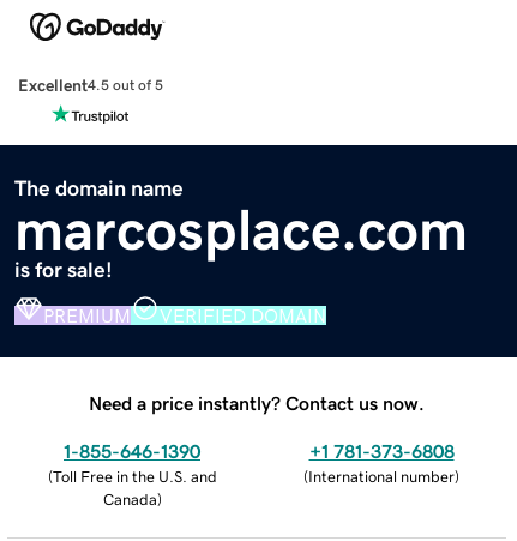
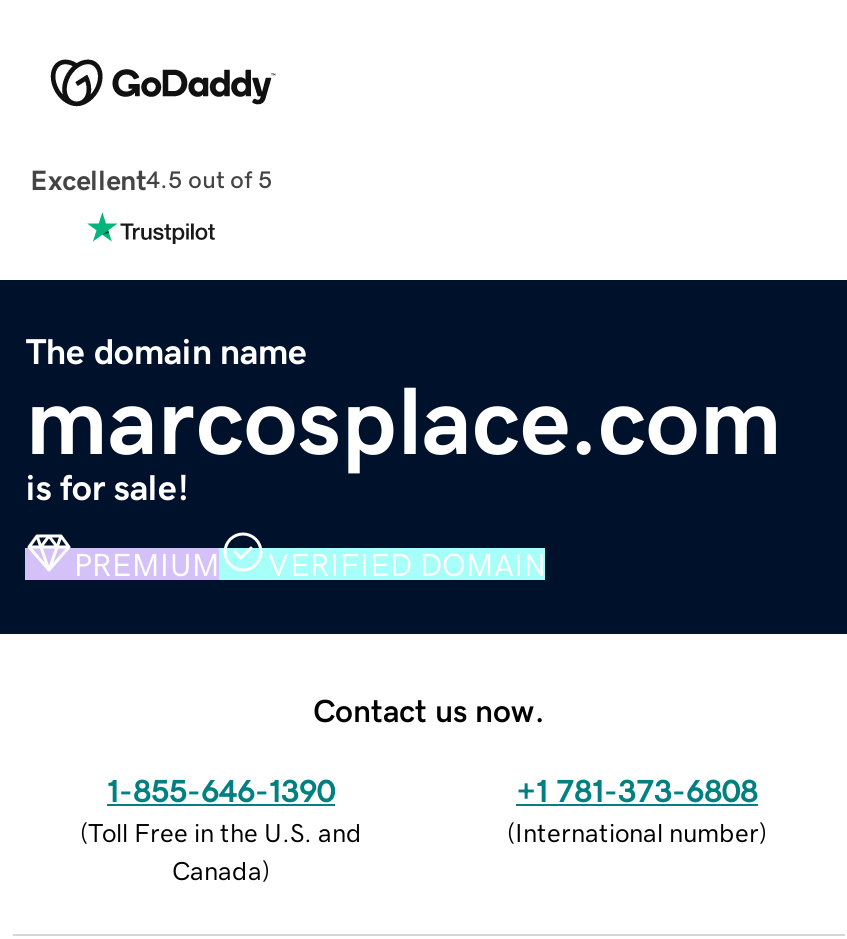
[89,393,425,412] Need a price instantly? Contact us now. -> [313,693,545,725] Contact us now.

